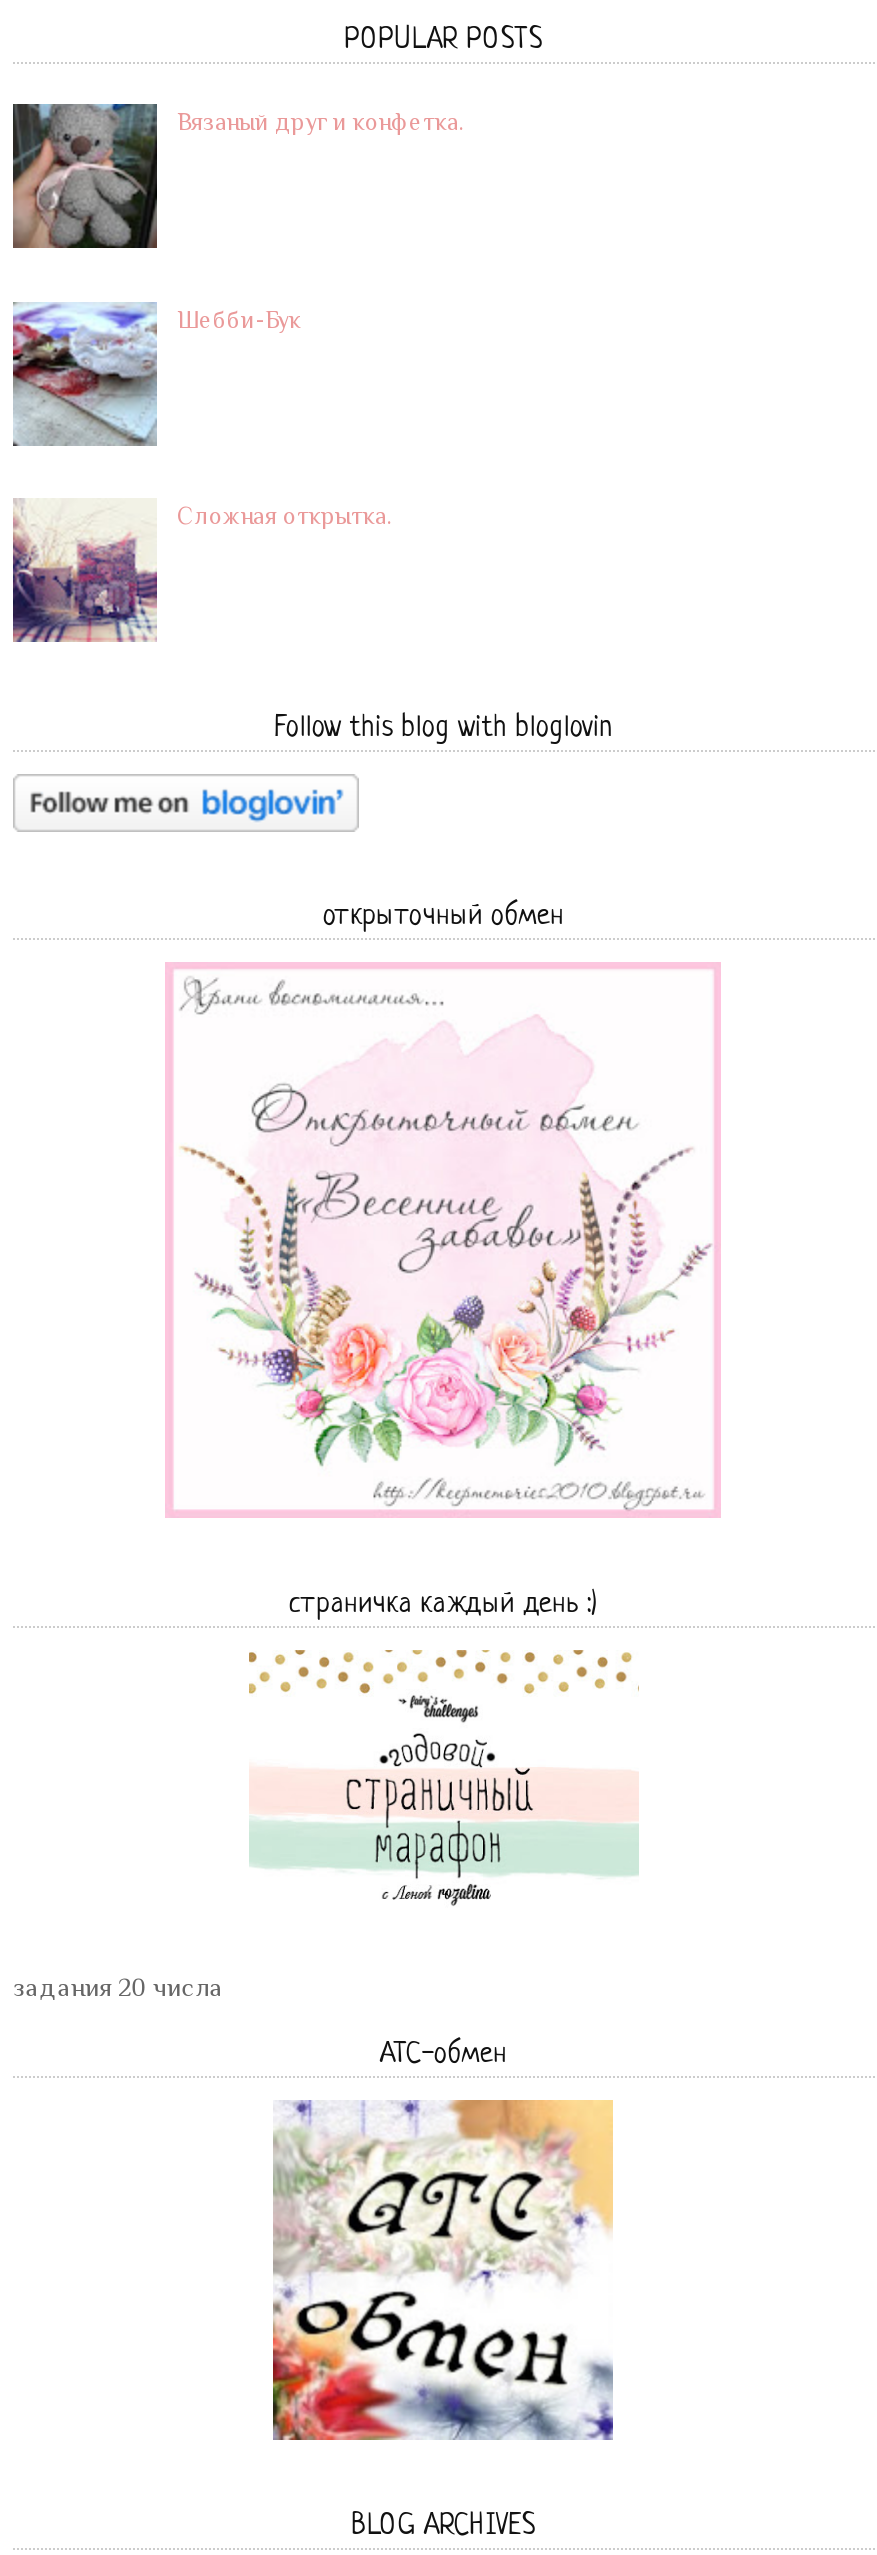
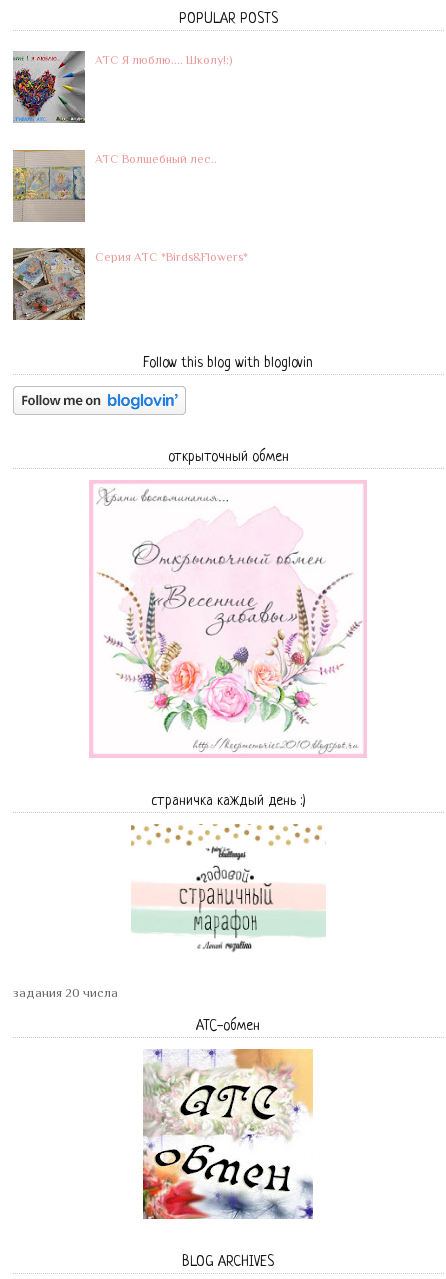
[11,102,465,250] [image] | Вязаный друг и конфетка. -> [12,50,232,124] [image] | АТС Я люблю.... Школу!:)
[11,302,301,446] [image] | Шебби-Бук -> [12,149,217,222] [image] | АТС Волшебный лес..
[11,498,393,642] [image] | Сложная открытка. -> [12,247,248,321] [image] | Серия АТС *Birds&Flowers*

